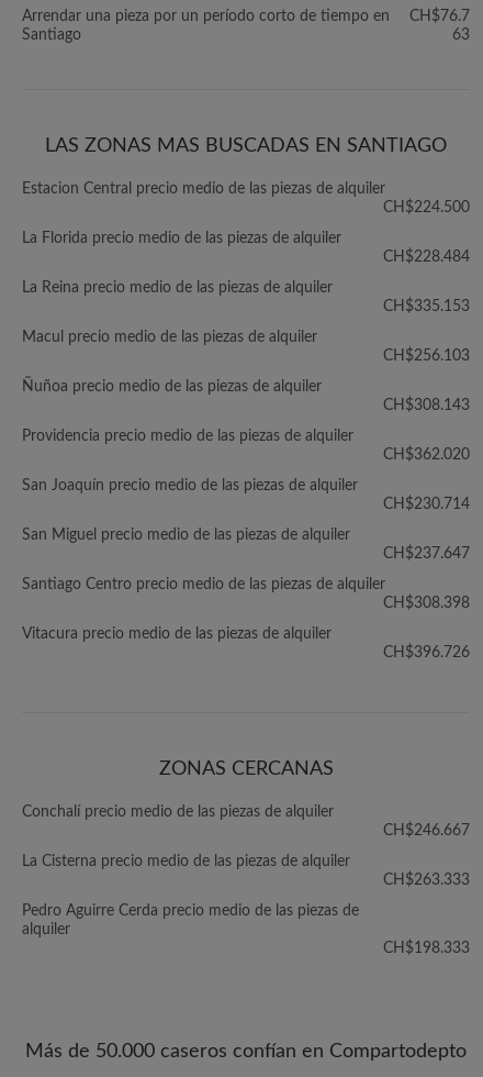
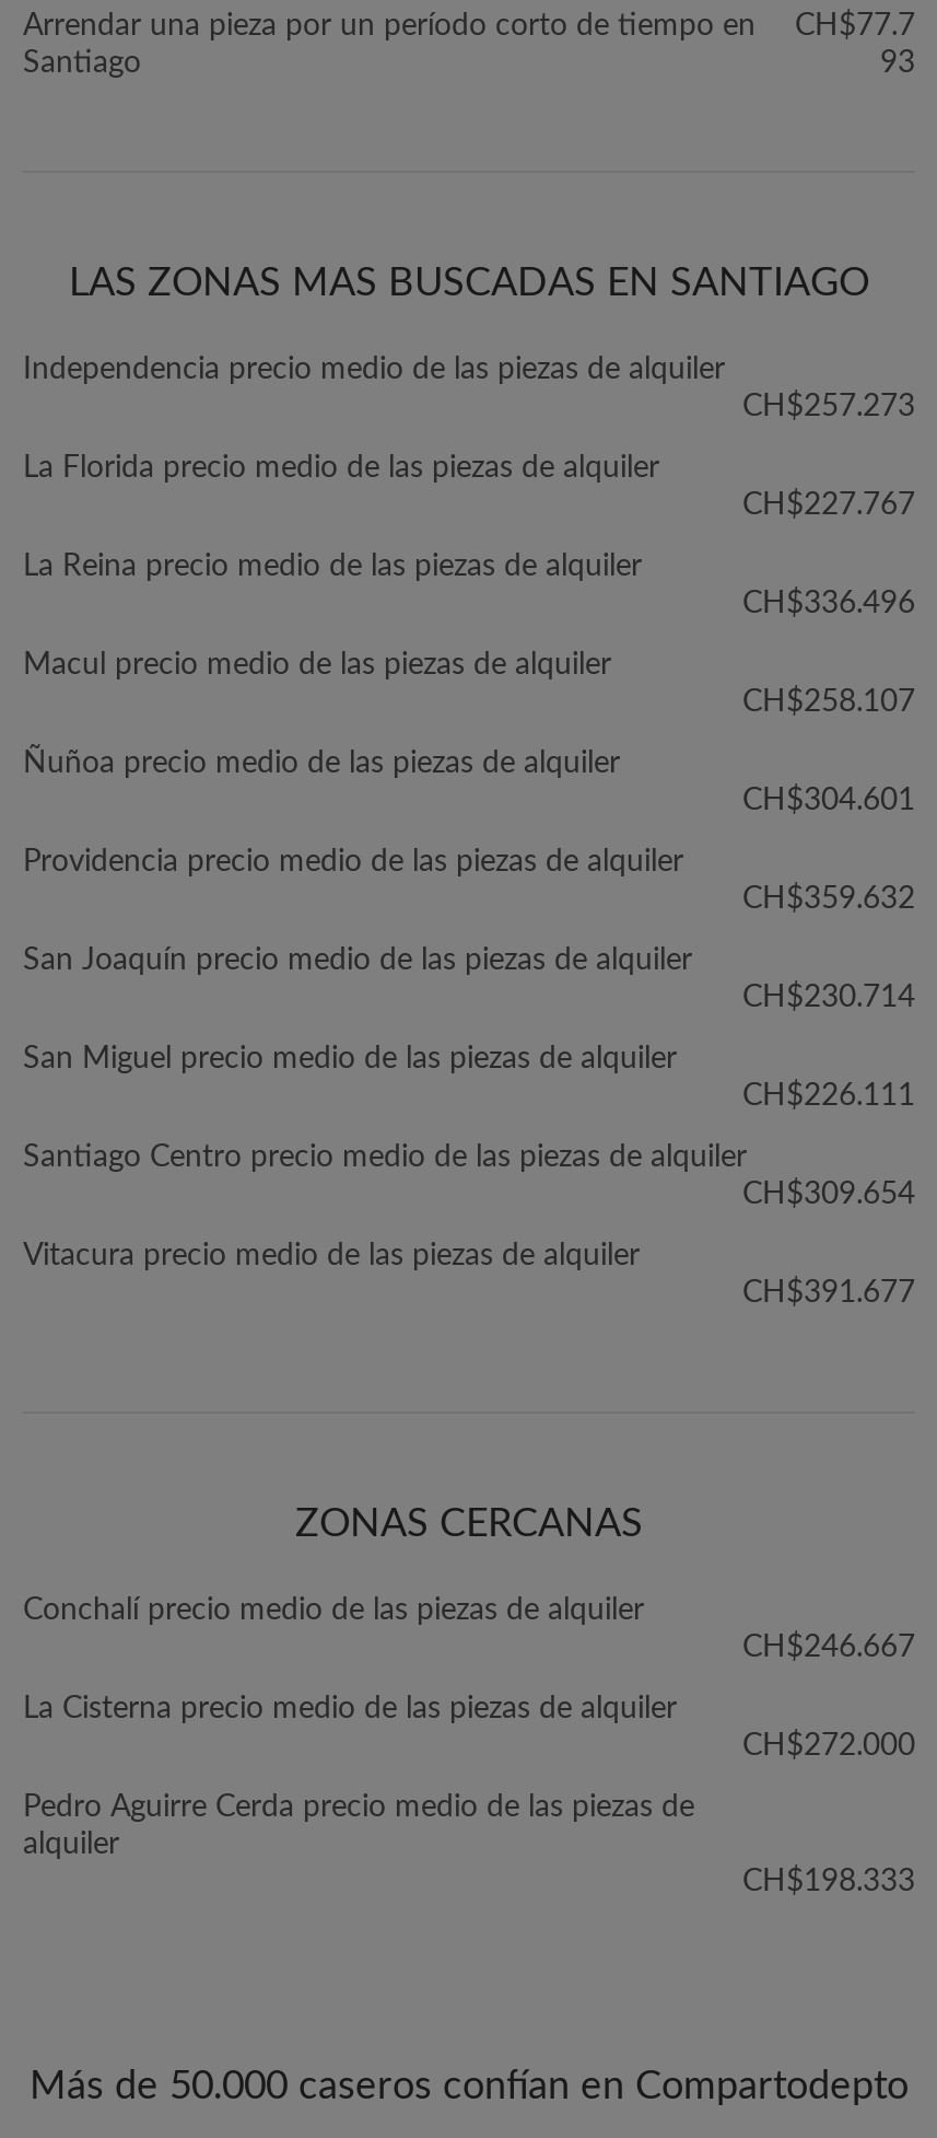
[409,9,470,43] CH$76.7 | 63 -> [795,11,915,79] CH$77.7 | 93
[22,181,470,215] Estacion Central precio medio de las piezas de alquiler | CH$224.500 -> [23,355,915,422] Independencia precio medio de las piezas de alquiler | CH$257.273
[383,249,470,265] CH$228.484 -> [742,490,915,521] CH$227.767
[383,299,470,314] CH$335.153 -> [742,589,915,619] CH$336.496
[383,348,470,364] CH$256.103 -> [742,687,915,718] CH$258.107
[383,398,470,413] CH$308.143 -> [742,786,915,816] CH$304.601
[383,447,470,463] CH$362.020 -> [742,884,915,915] CH$359.632
[383,546,470,562] CH$237.647 -> [742,1081,915,1112] CH$226.111
[383,596,470,611] CH$308.398 -> [742,1180,915,1210] CH$309.654
[383,645,470,660] CH$396.726 -> [742,1278,915,1309] CH$391.677
[383,873,470,888] CH$263.333 -> [742,1731,915,1762] CH$272.000

